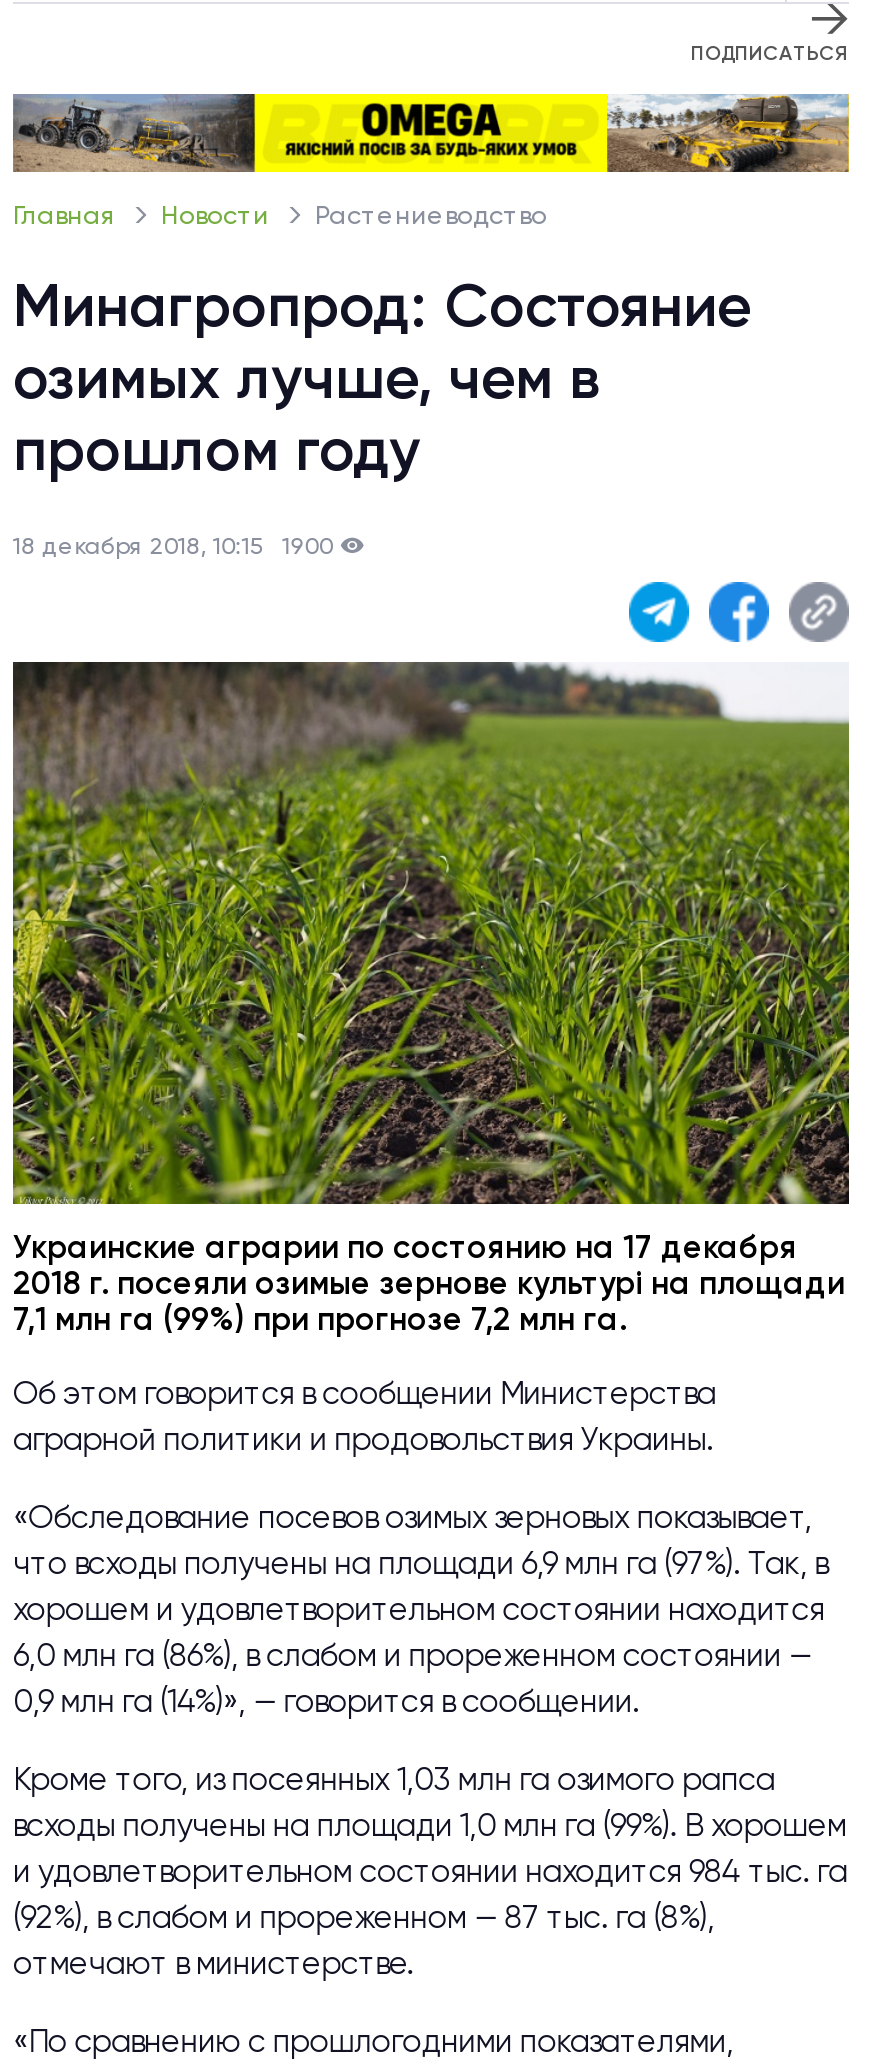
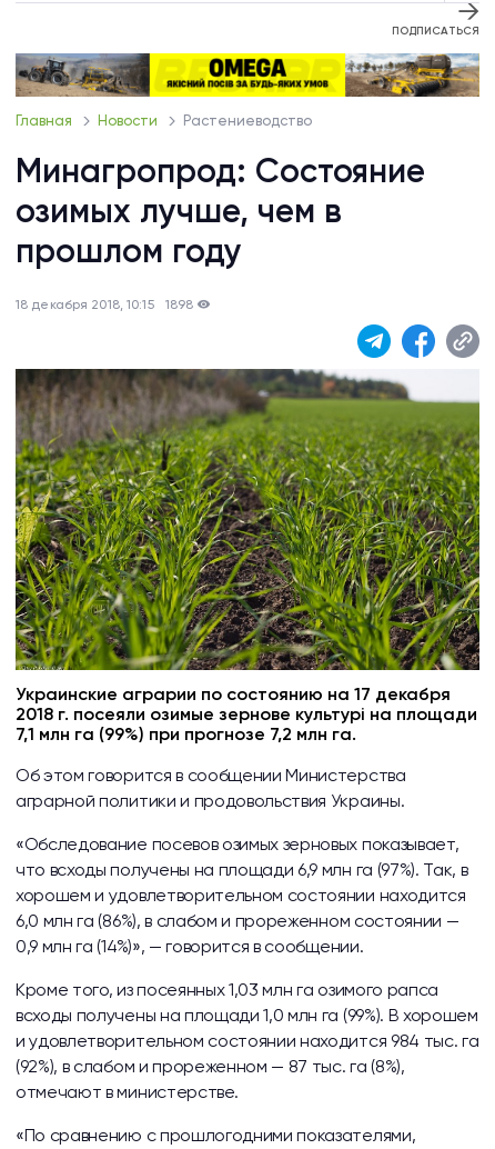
[13,533,333,561] 18 декабря 2018, 10:15 1900 -> [16,297,193,313] 18 декабря 2018, 10:15 1898

